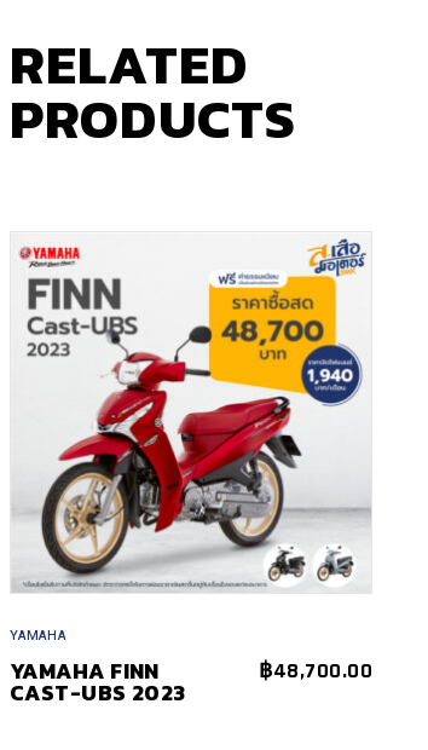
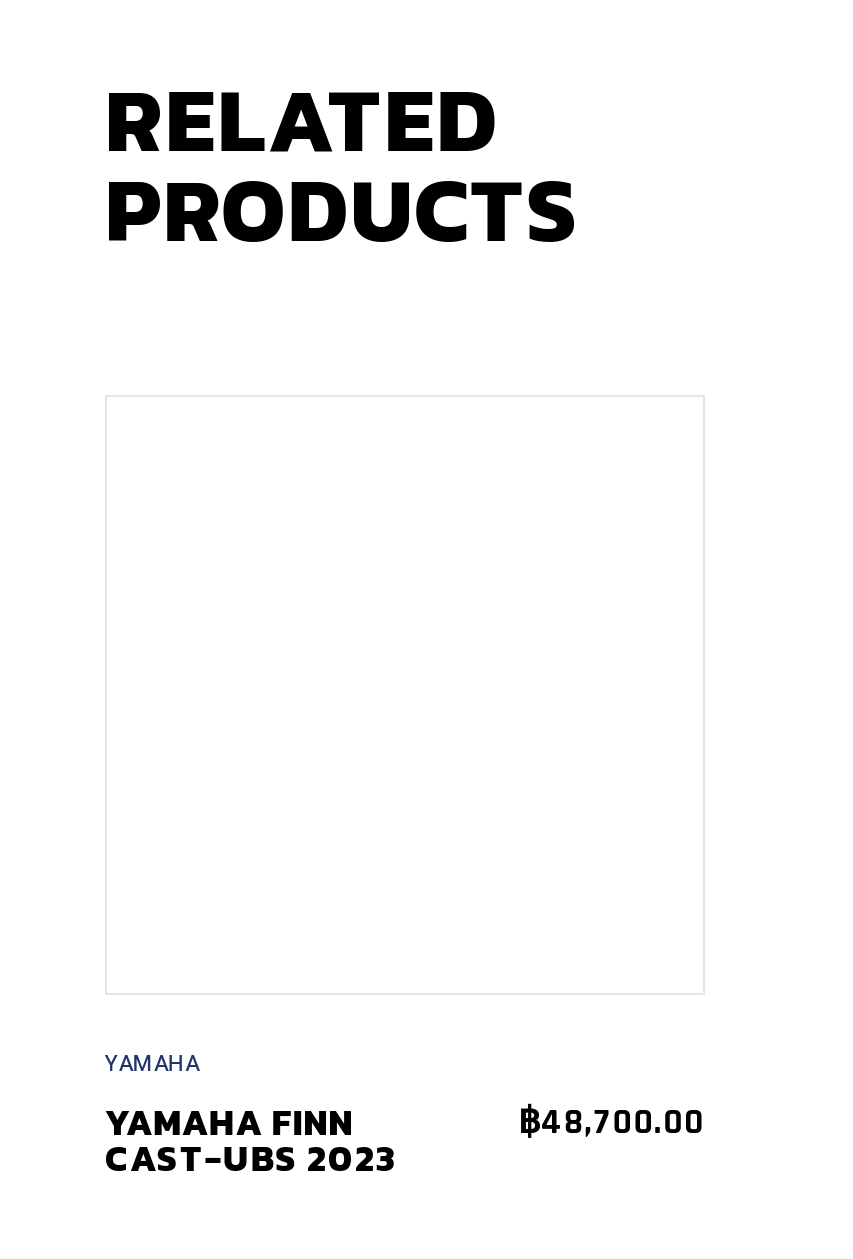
[11,237,371,593] [image] -> none

